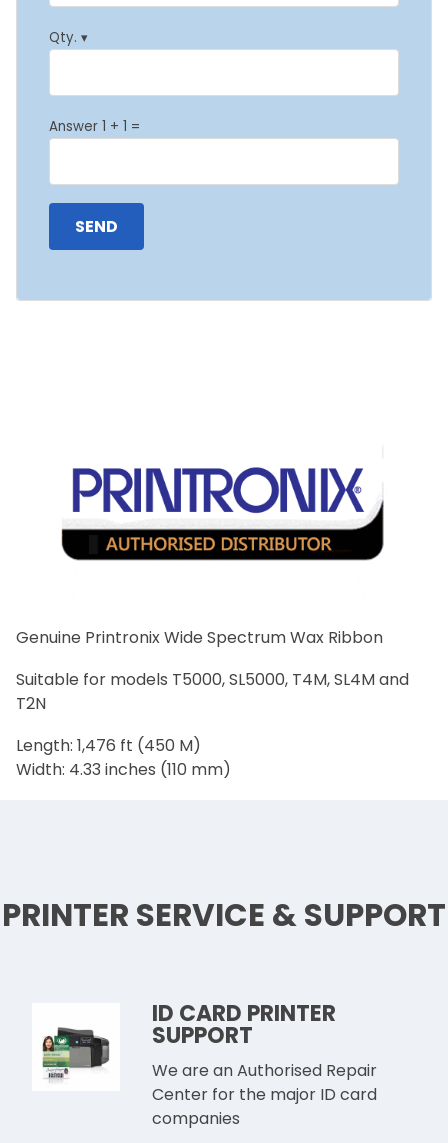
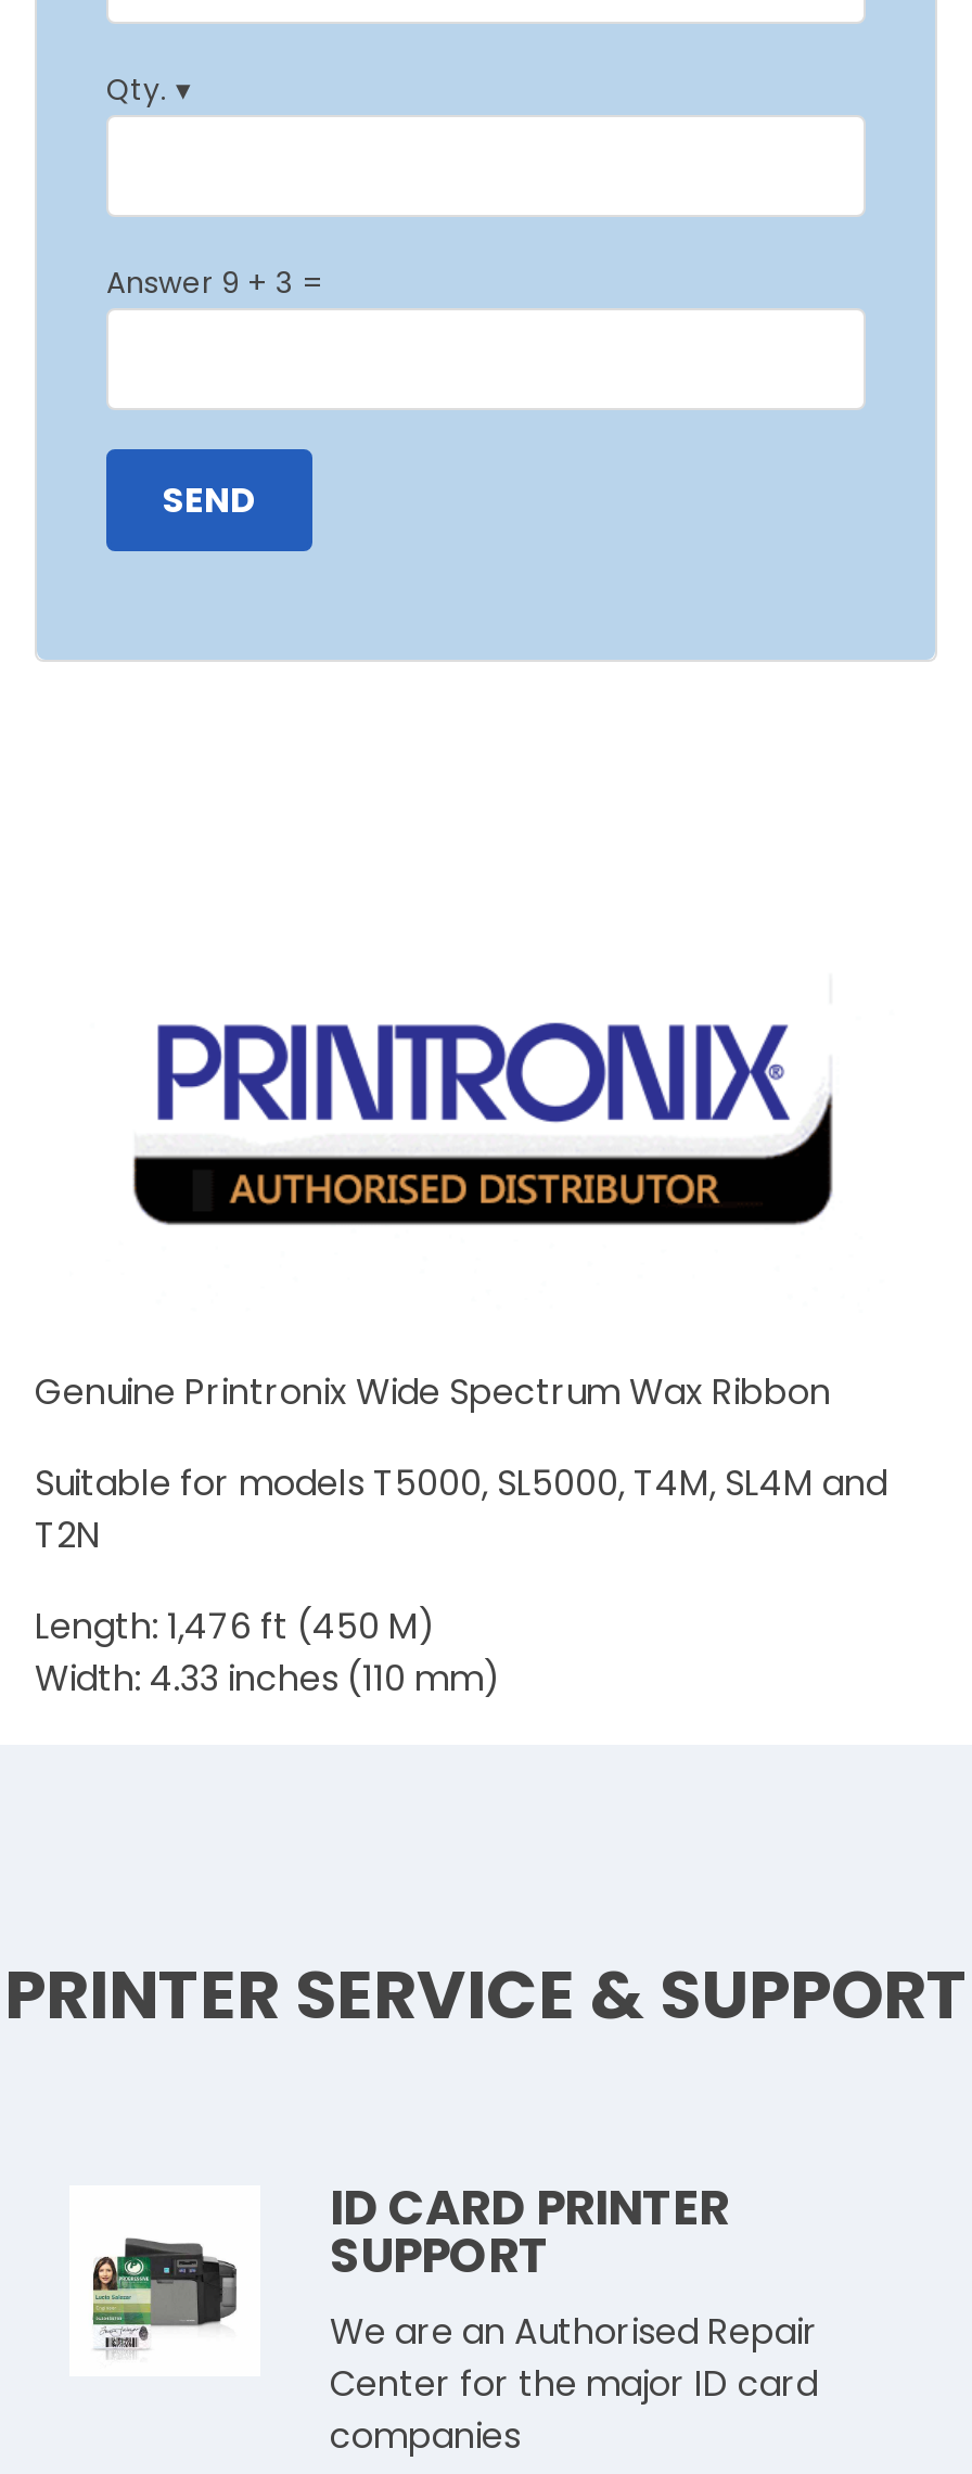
[49,117,140,136] Answer 1 + 1 = -> [106,263,321,304] Answer 9 + 3 =

